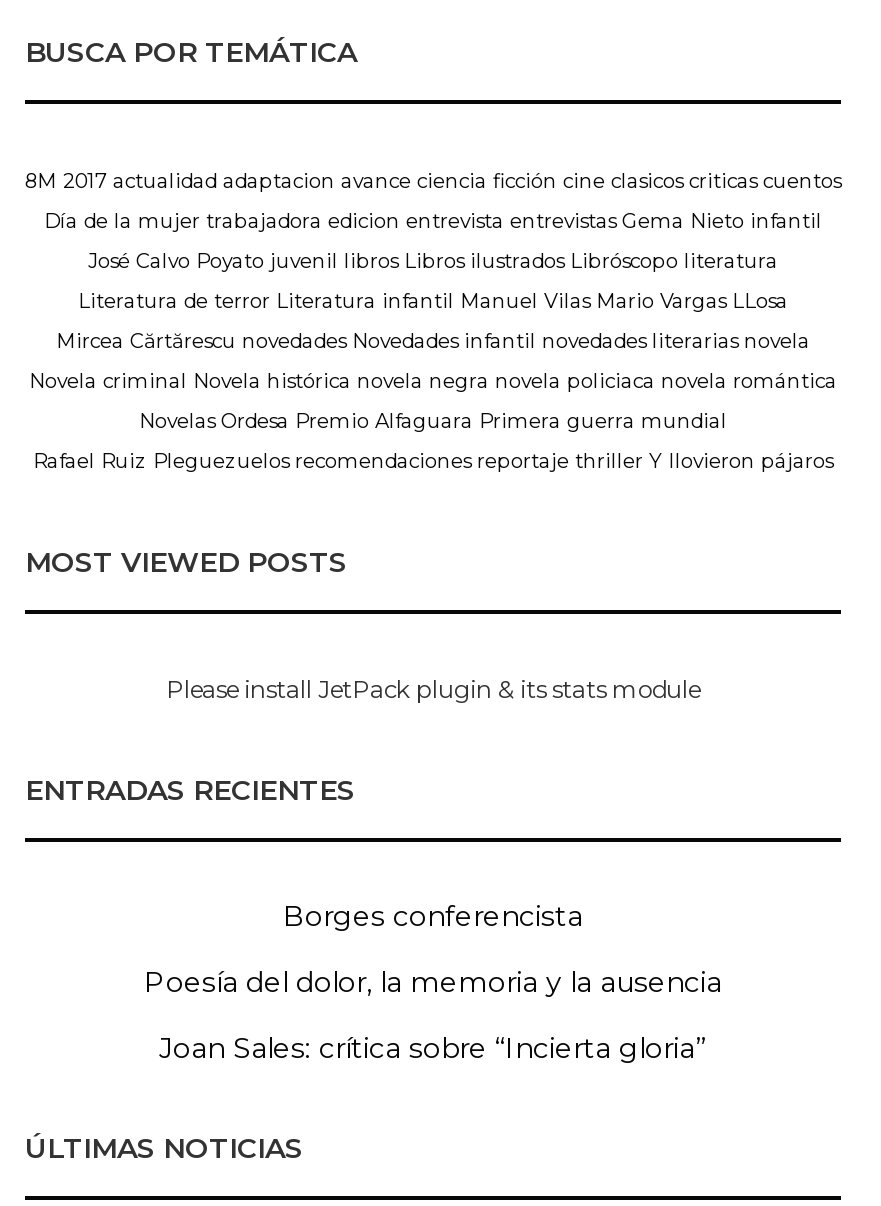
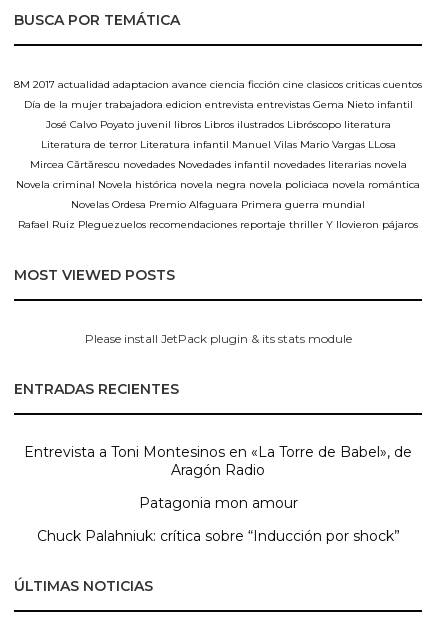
[283,899,583,935] Borges conferencista -> [24,443,412,479] Entrevista a Toni Montesinos en «La Torre de Babel», de | Aragón Radio
[144,965,722,1001] Poesía del dolor, la memoria y la ausencia -> [138,494,297,512] Patagonia mon amour
[159,1031,707,1067] Joan Sales: crítica sobre “Incierta gloria” -> [36,527,399,545] Chuck Palahniuk: crítica sobre “Inducción por shock”

